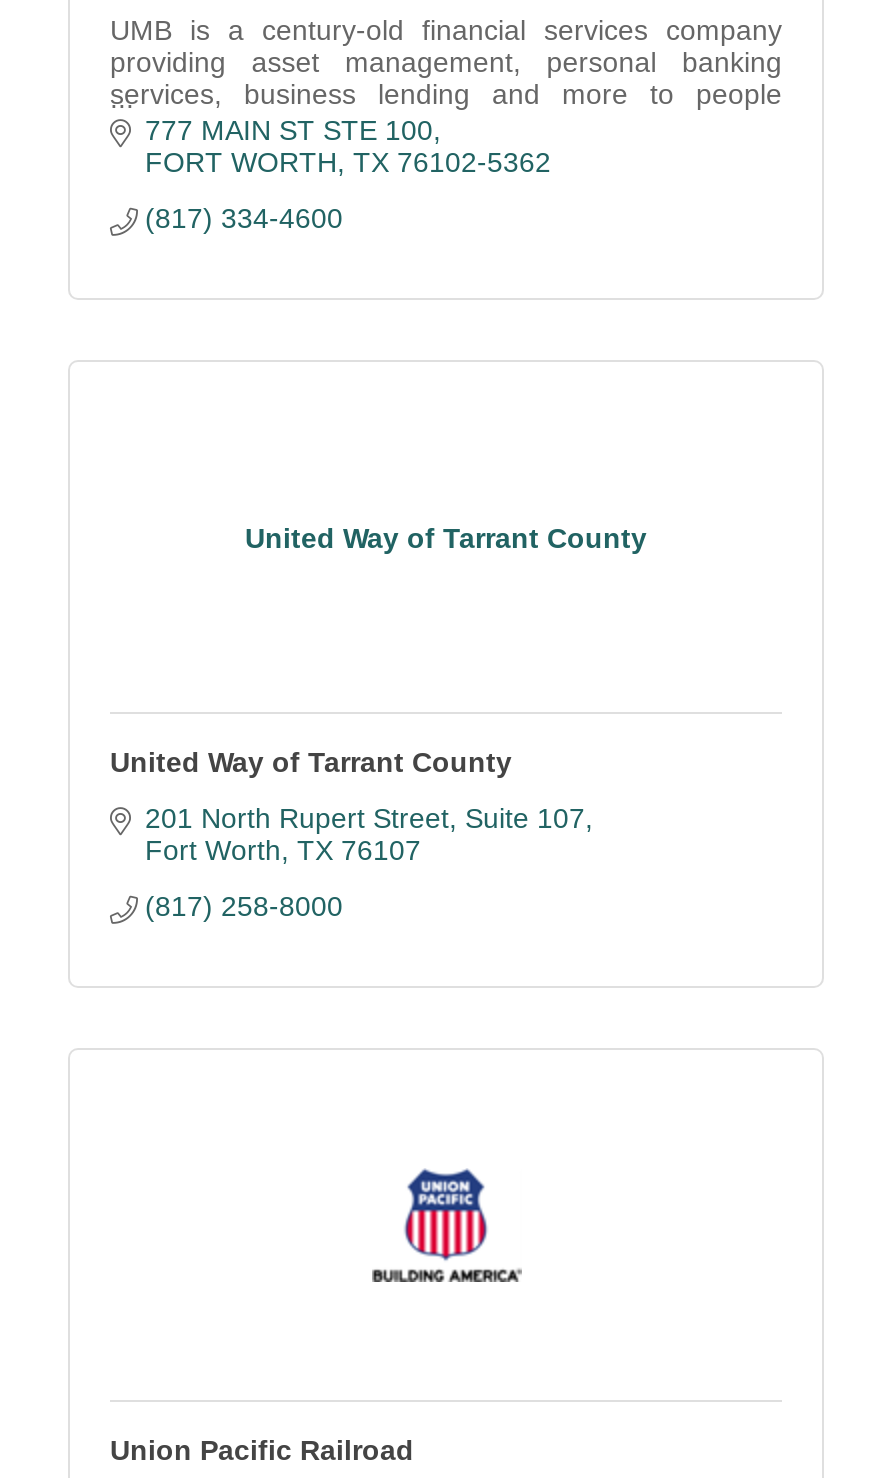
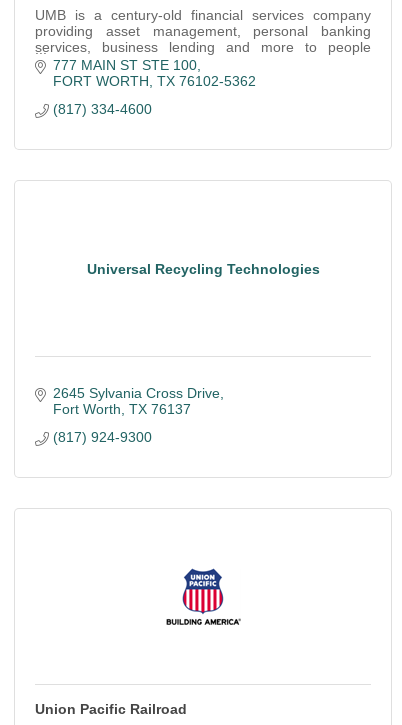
[245,522,647,554] United Way of Tarrant County -> [86,261,319,277] Universal Recycling Technologies
[110,747,585,923] United Way of Tarrant County | 201 North Rupert Street Suite 107 | Fort Worth TX 76107 | (817) 258-8000 -> [52,385,219,445] 2645 Sylvania Cross Drive | Fort Worth TX 76137 | (817) 924-9300

